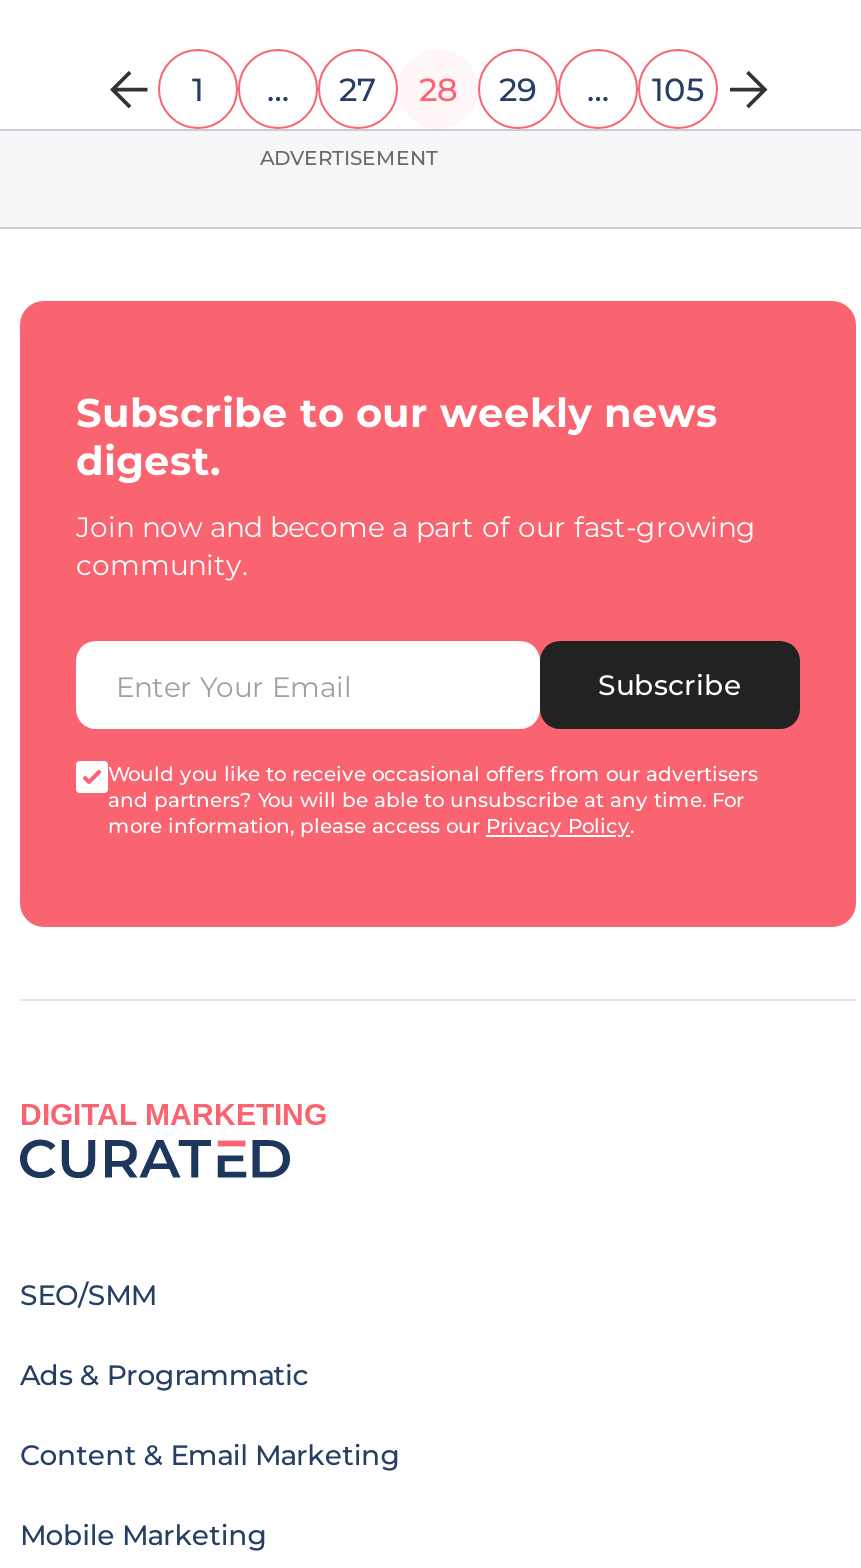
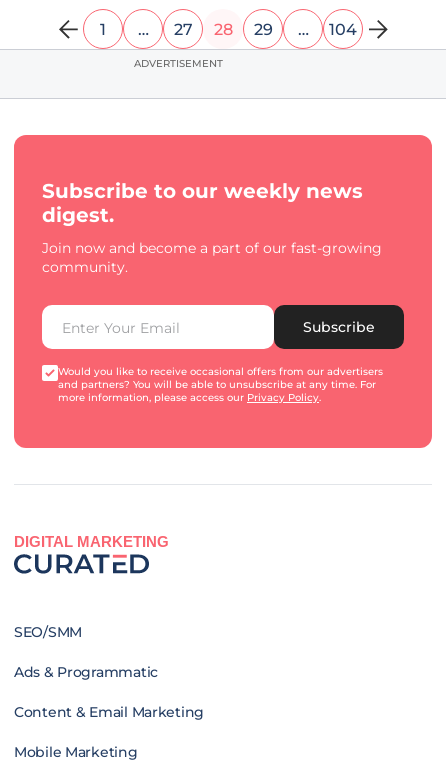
[652,70,704,108] 105 -> [329,19,357,38] 104

